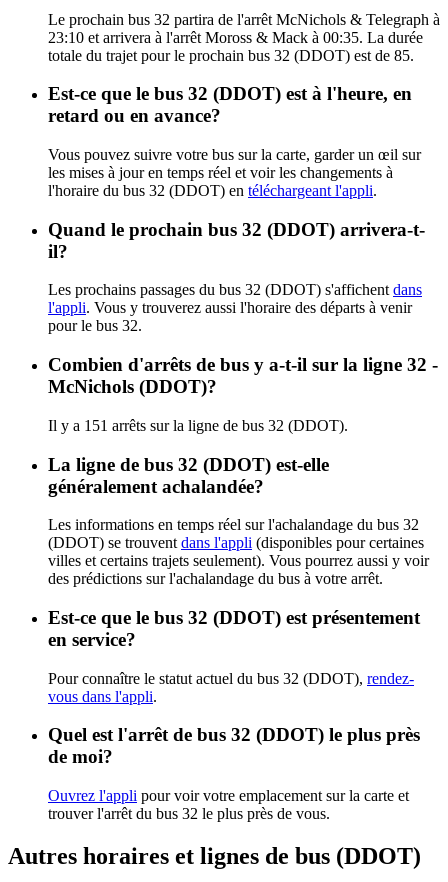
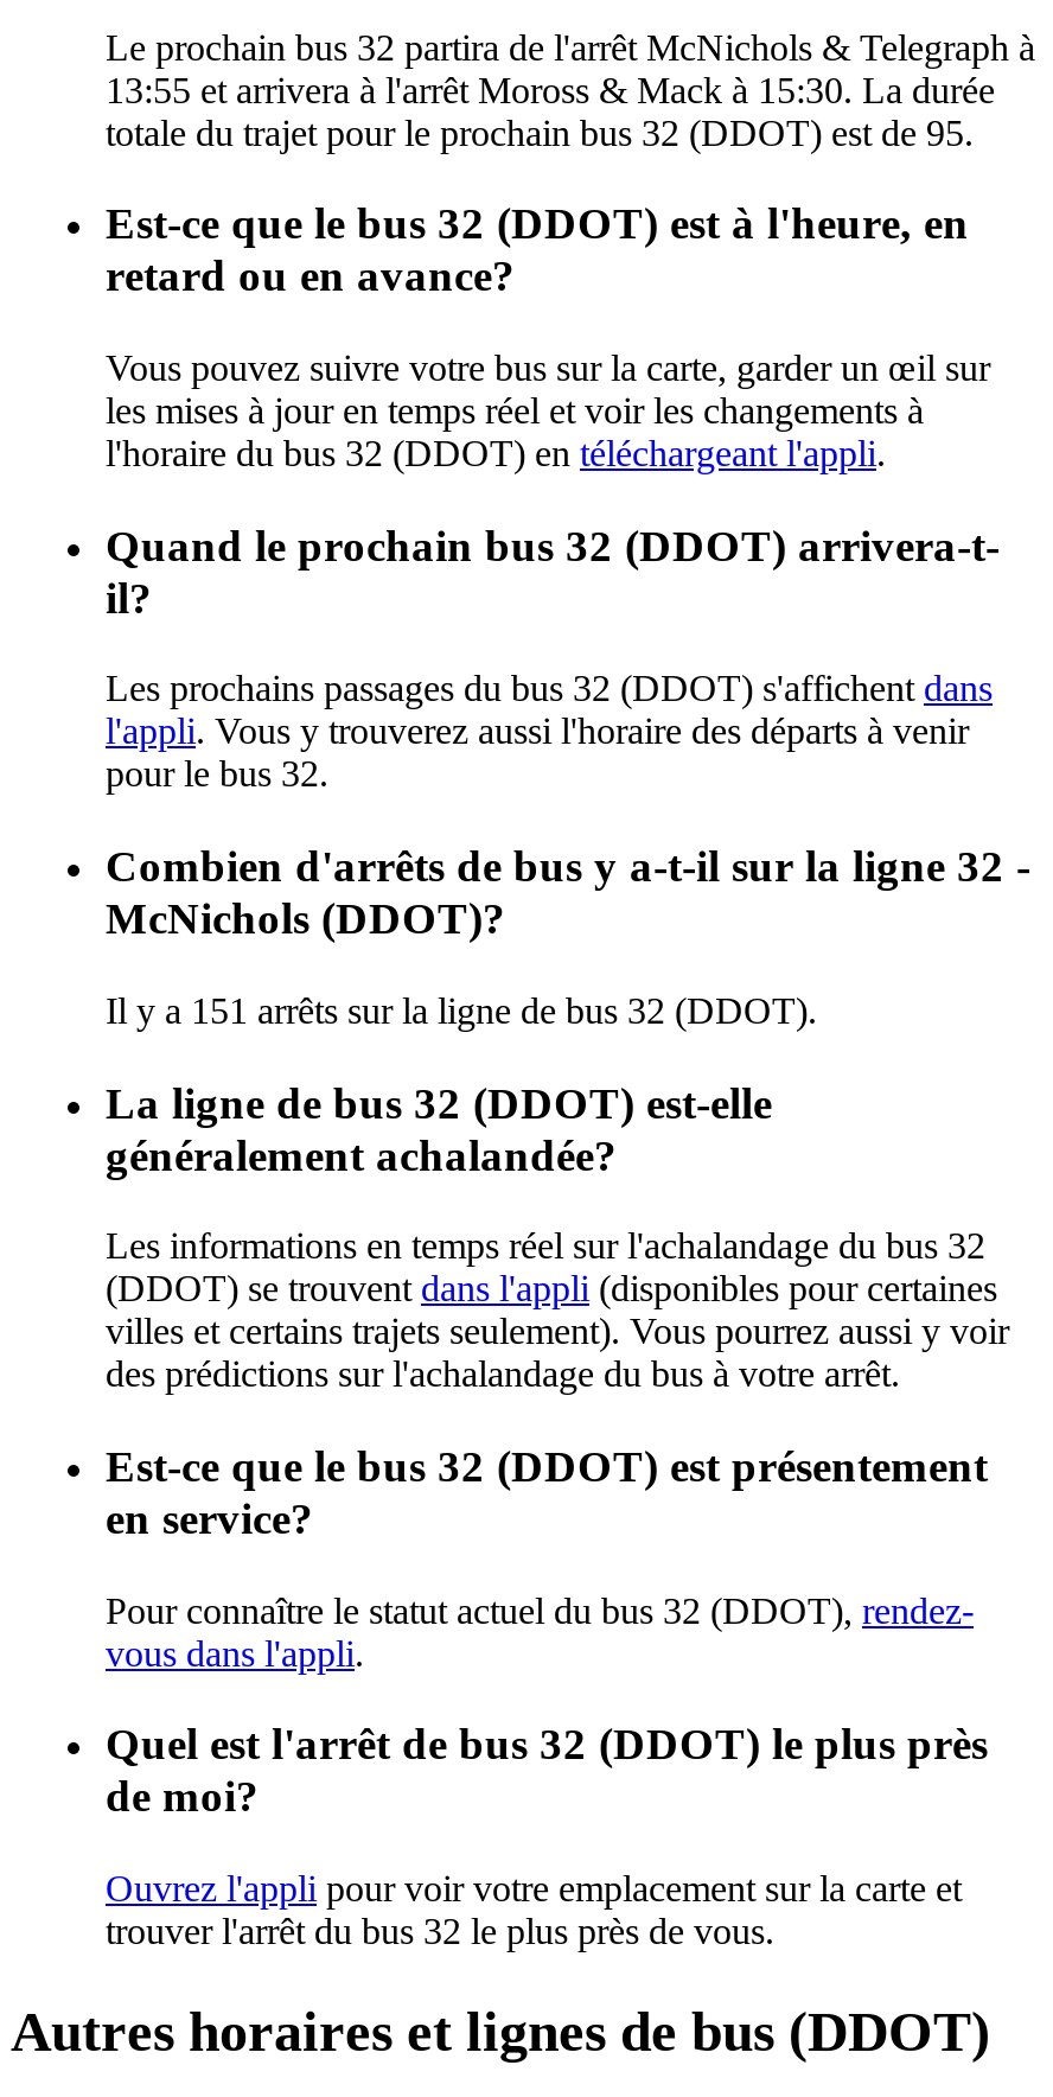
[48,28,423,45] 23:10 et arrivera à l'arrêt Moross & Mack à 00:35. La durée -> [106,69,995,109] 13:55 et arrivera à l'arrêt Moross & Mack à 15:30. La durée
[48,46,414,63] totale du trajet pour le prochain bus 32 (DDOT) est de 85. -> [106,111,974,152] totale du trajet pour le prochain bus 32 (DDOT) est de 95.

